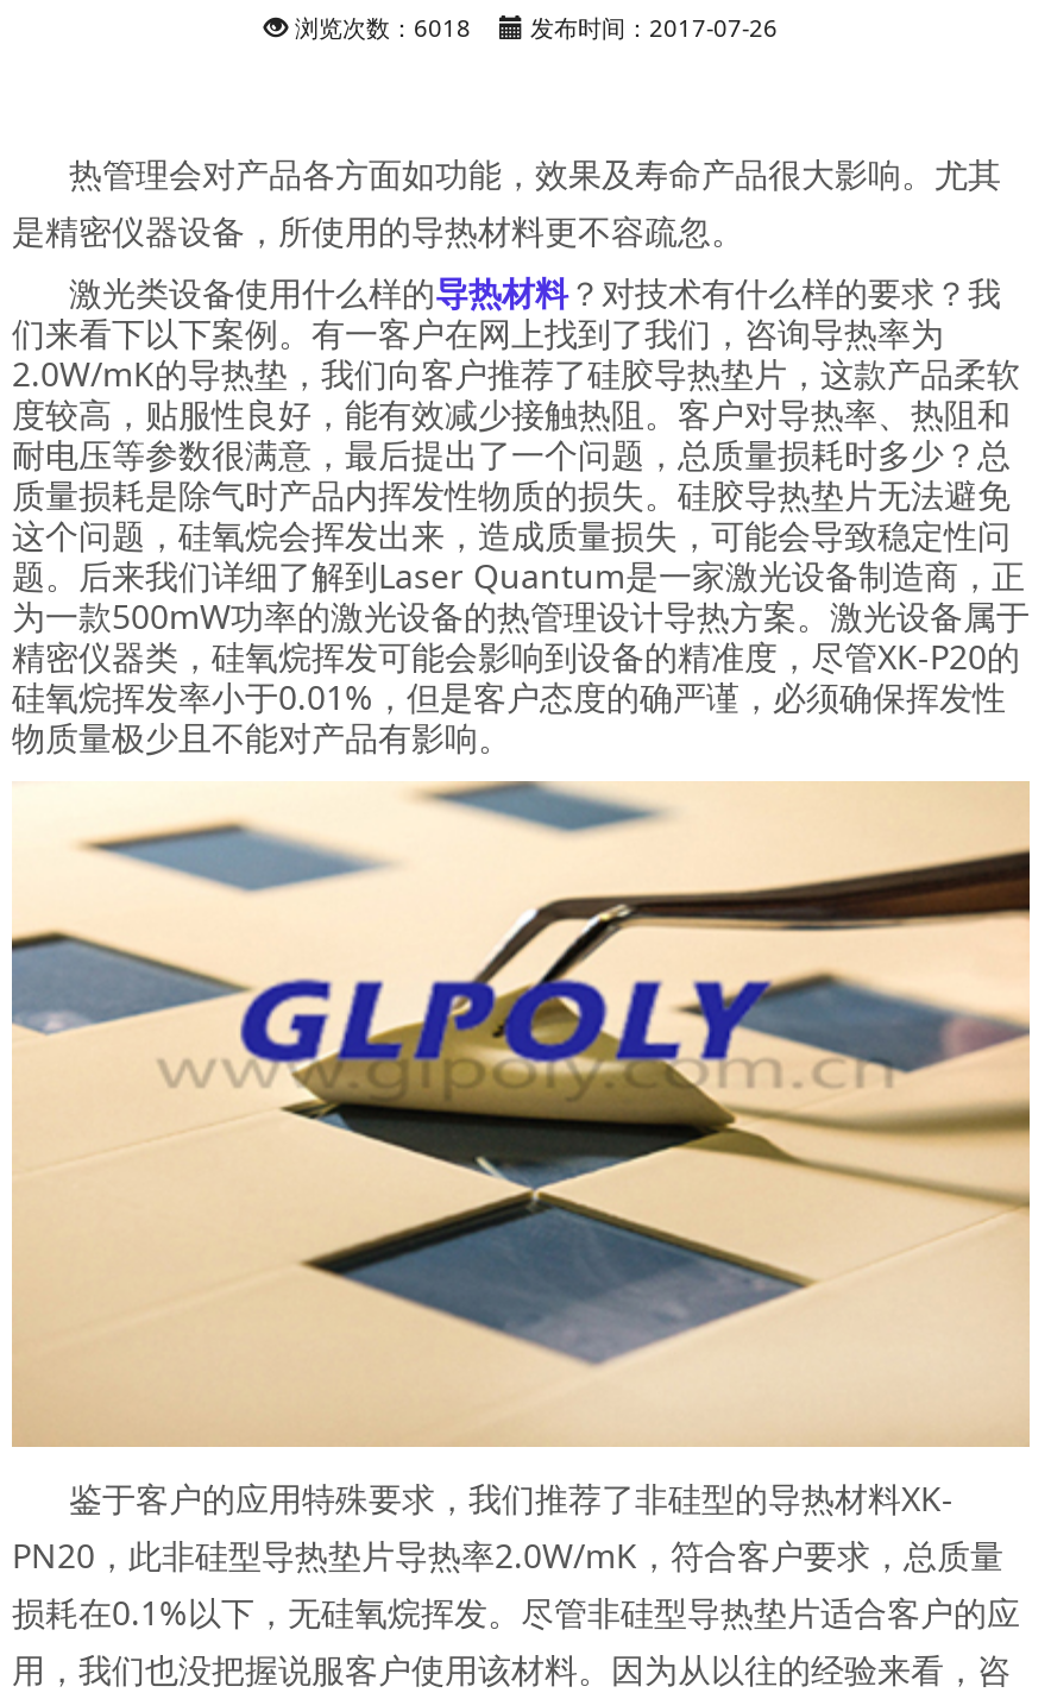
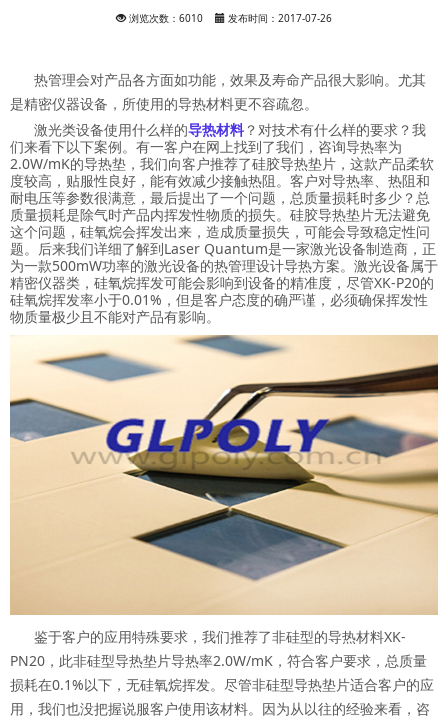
[288,11,778,44] 浏览次数：6018 发布时间：2017-07-26 -> [126,11,332,25] 浏览次数：6010 发布时间：2017-07-26

